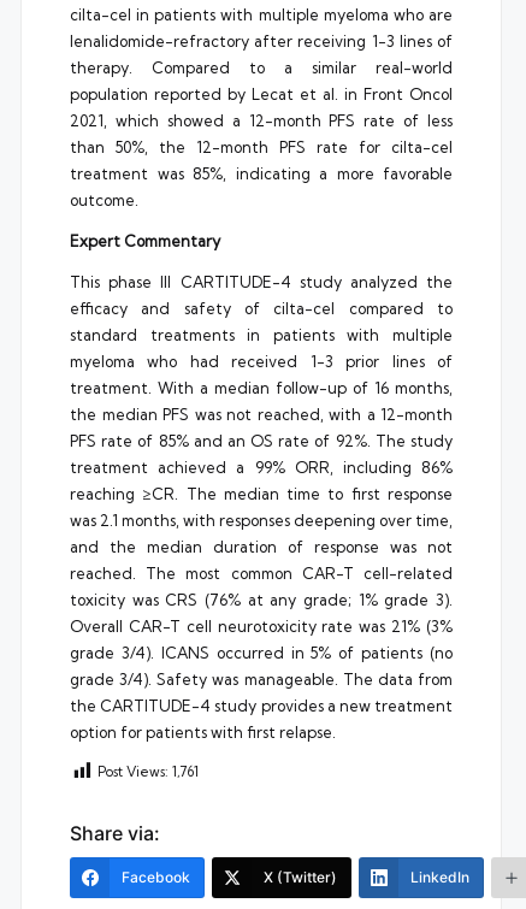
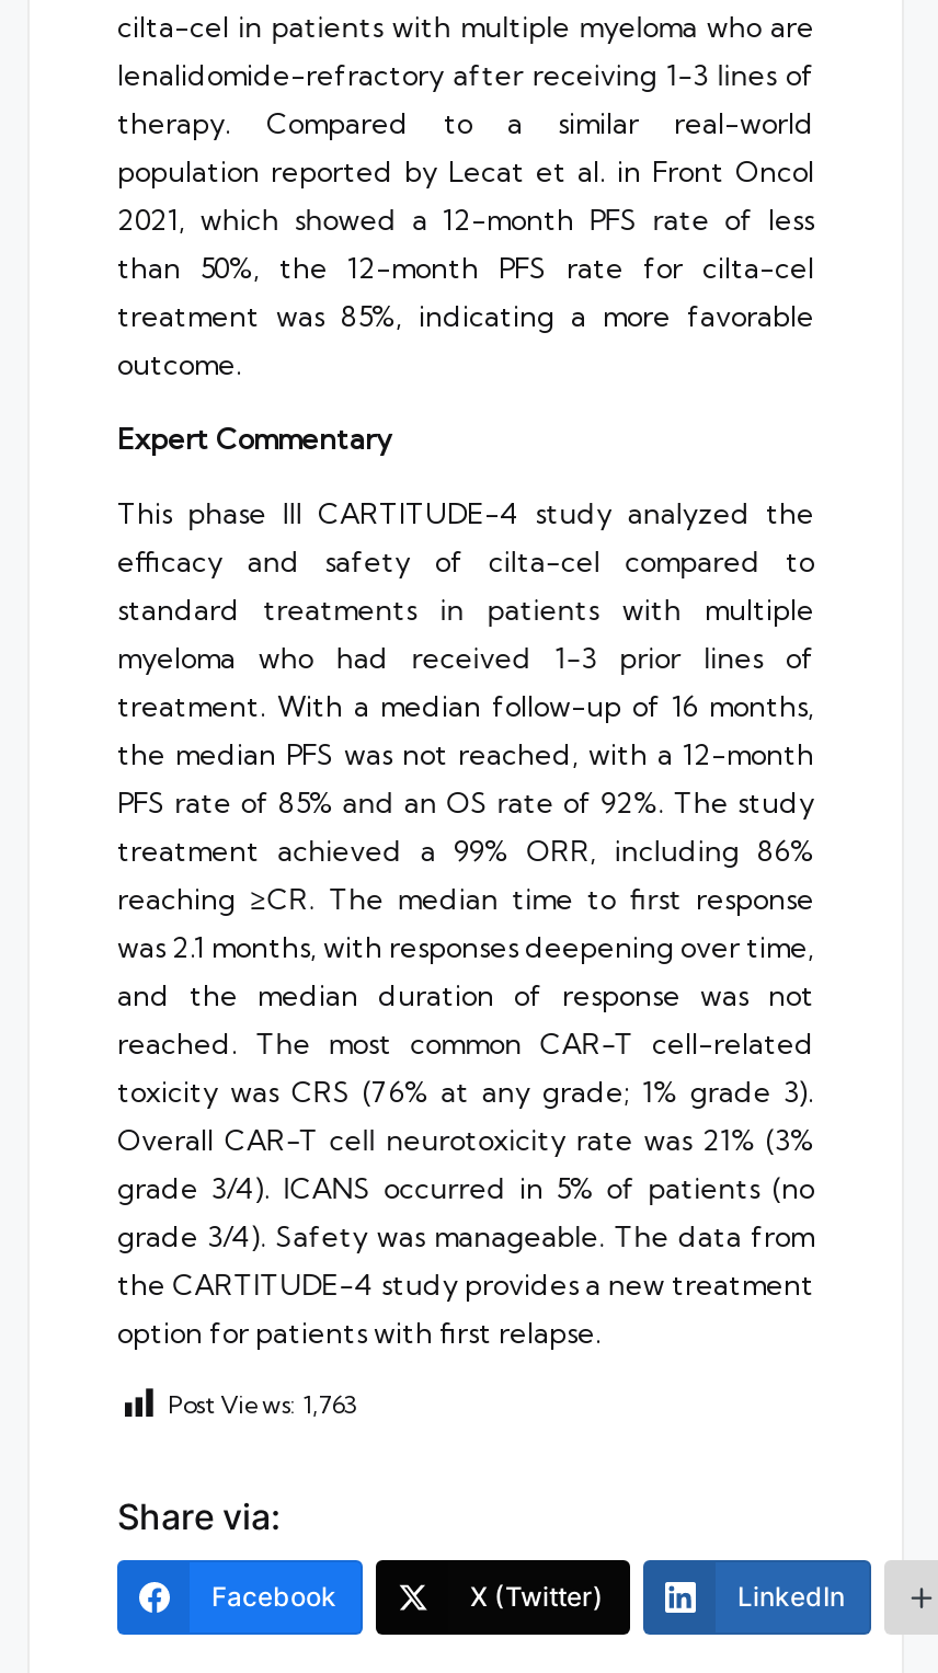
[97,763,199,780] Post Views: 1,761 -> [168,1389,356,1420] Post Views: 1,763

